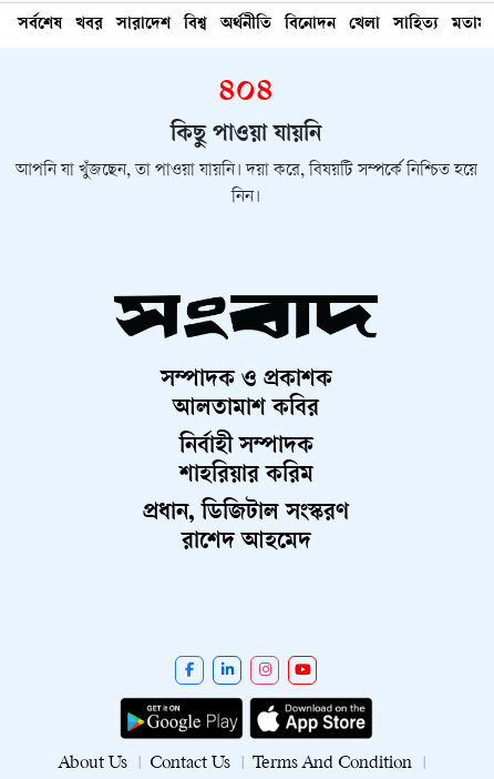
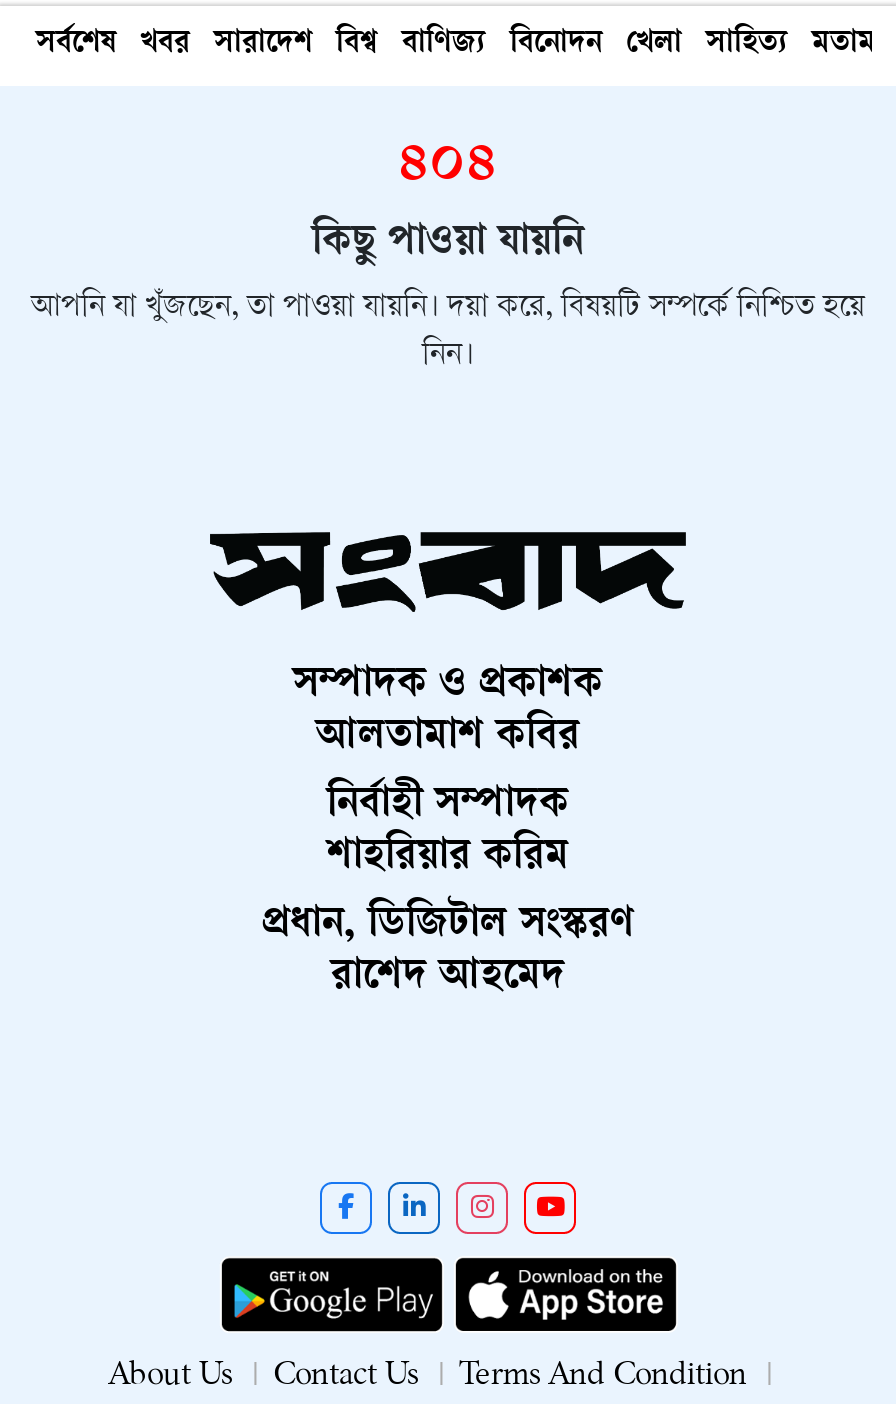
[220,15,271,34] অর্থনীতি -> [402,28,486,62] বাণিজ্য

